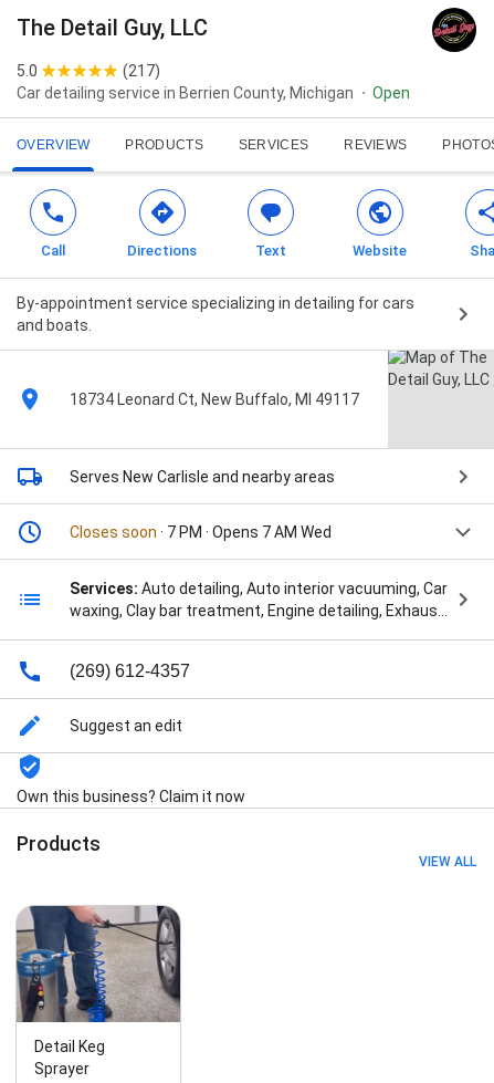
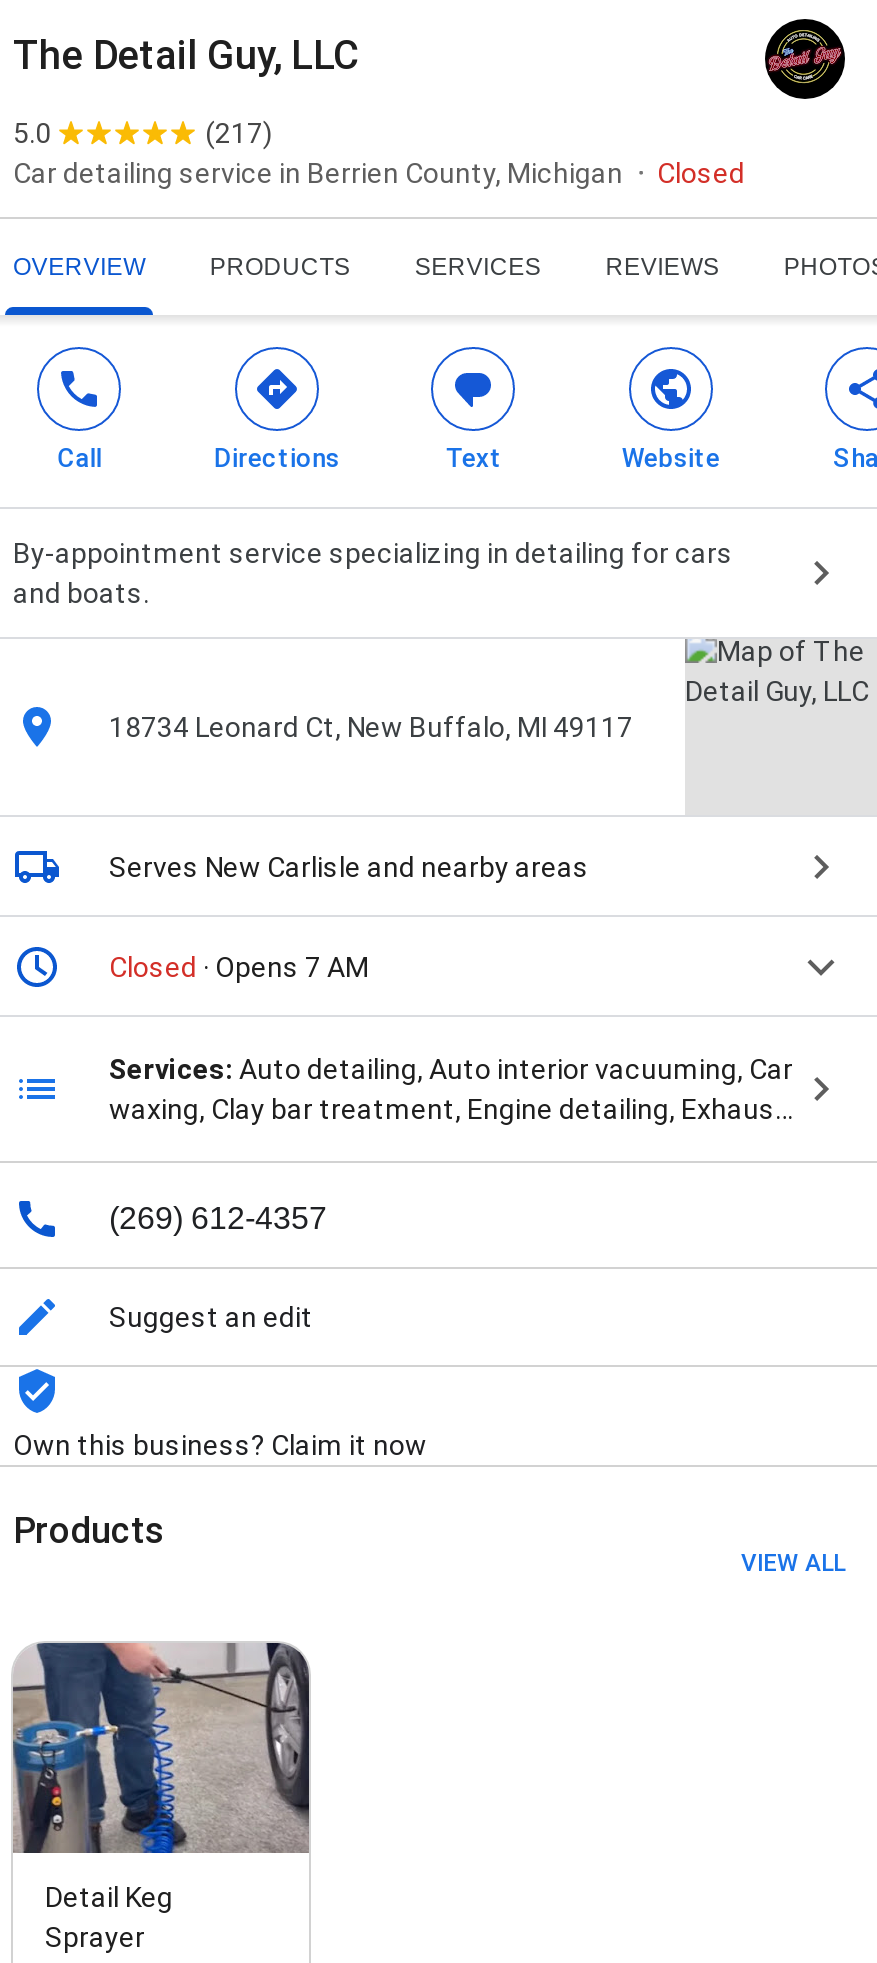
[372,84,410,102] Open -> [657,157,745,189] Closed
[70,523,332,541] Closes soon · 7 PM · Opens 7 AM Wed -> [109,951,369,983] Closed · Opens 7 AM

